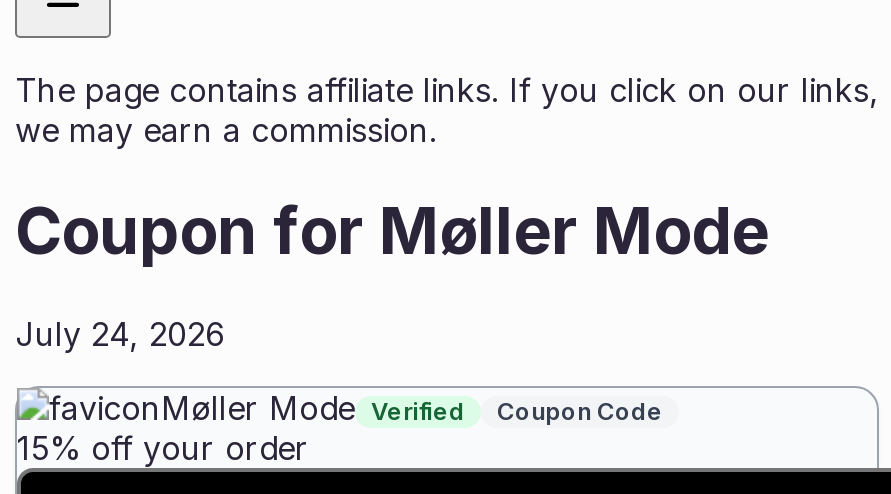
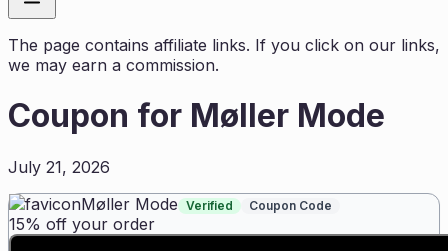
[15,314,225,354] July 24, 2026 -> [8,157,110,177] July 21, 2026

